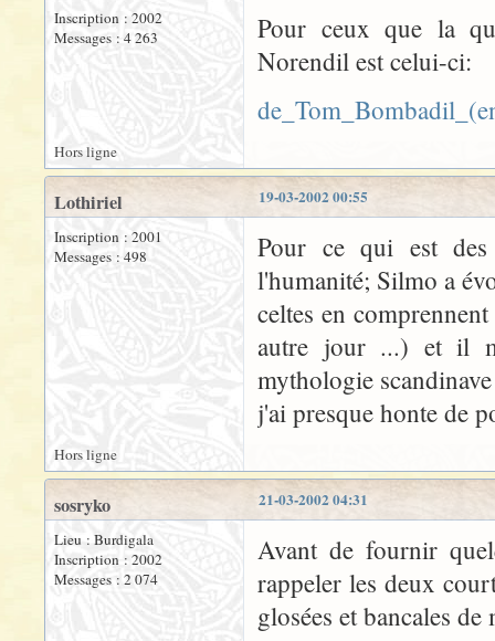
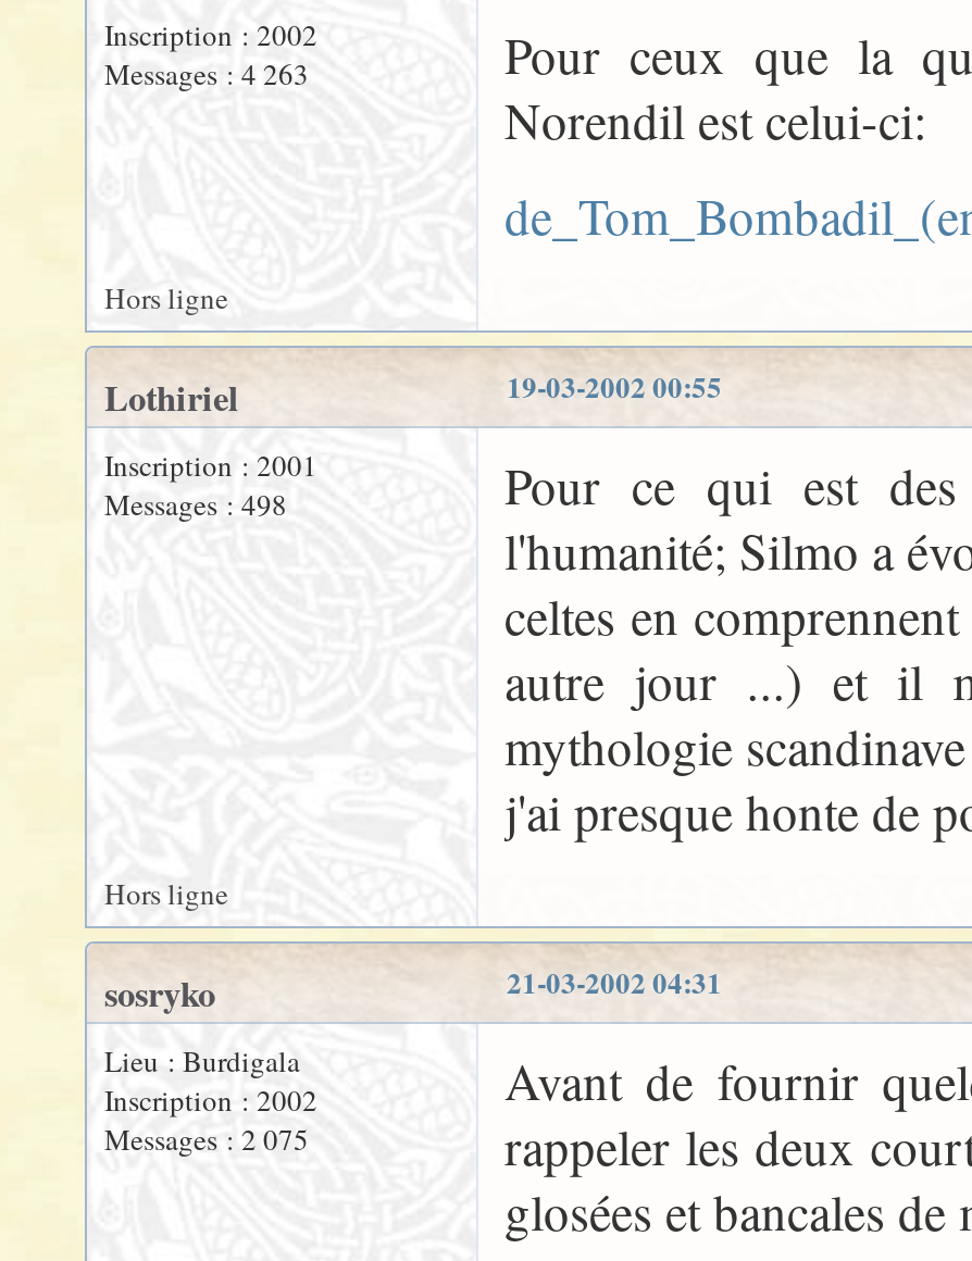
[54,569,158,589] Messages : 2 074 -> [104,1120,309,1159] Messages : 2 075

